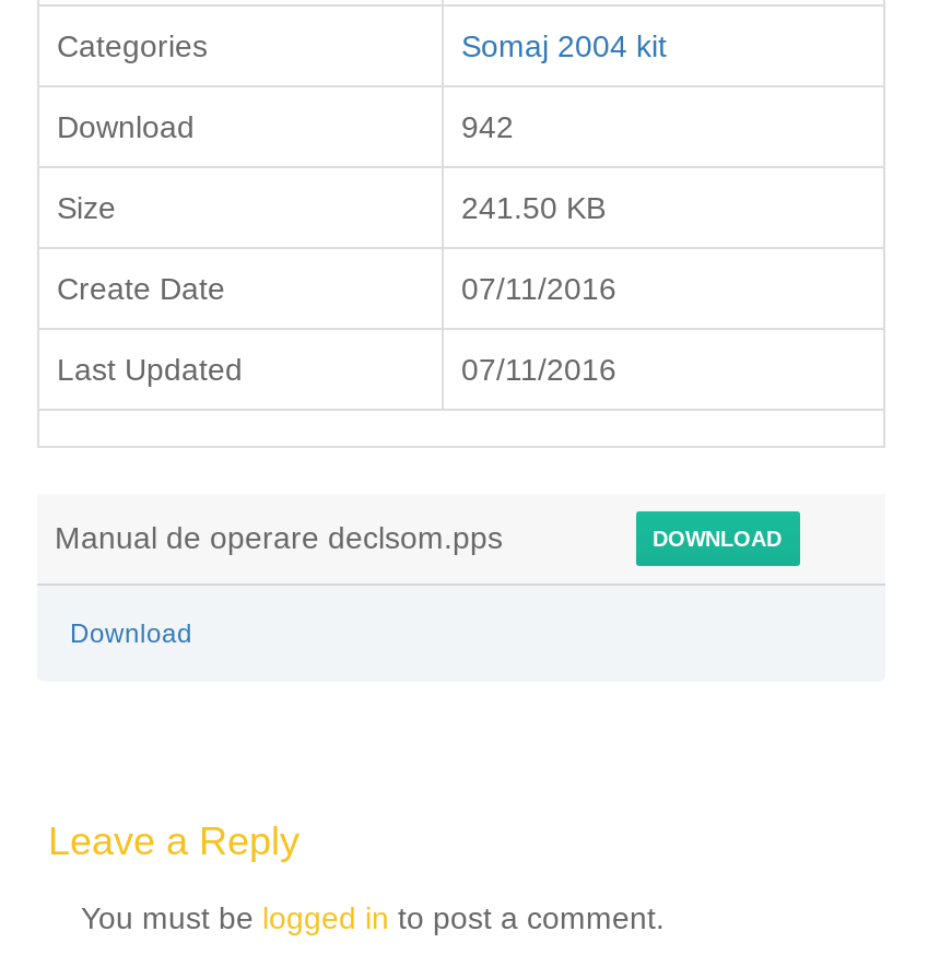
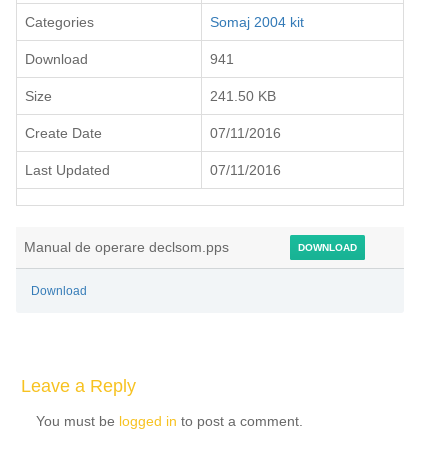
[461,109,514,144] 942 -> [210,51,234,67] 941

